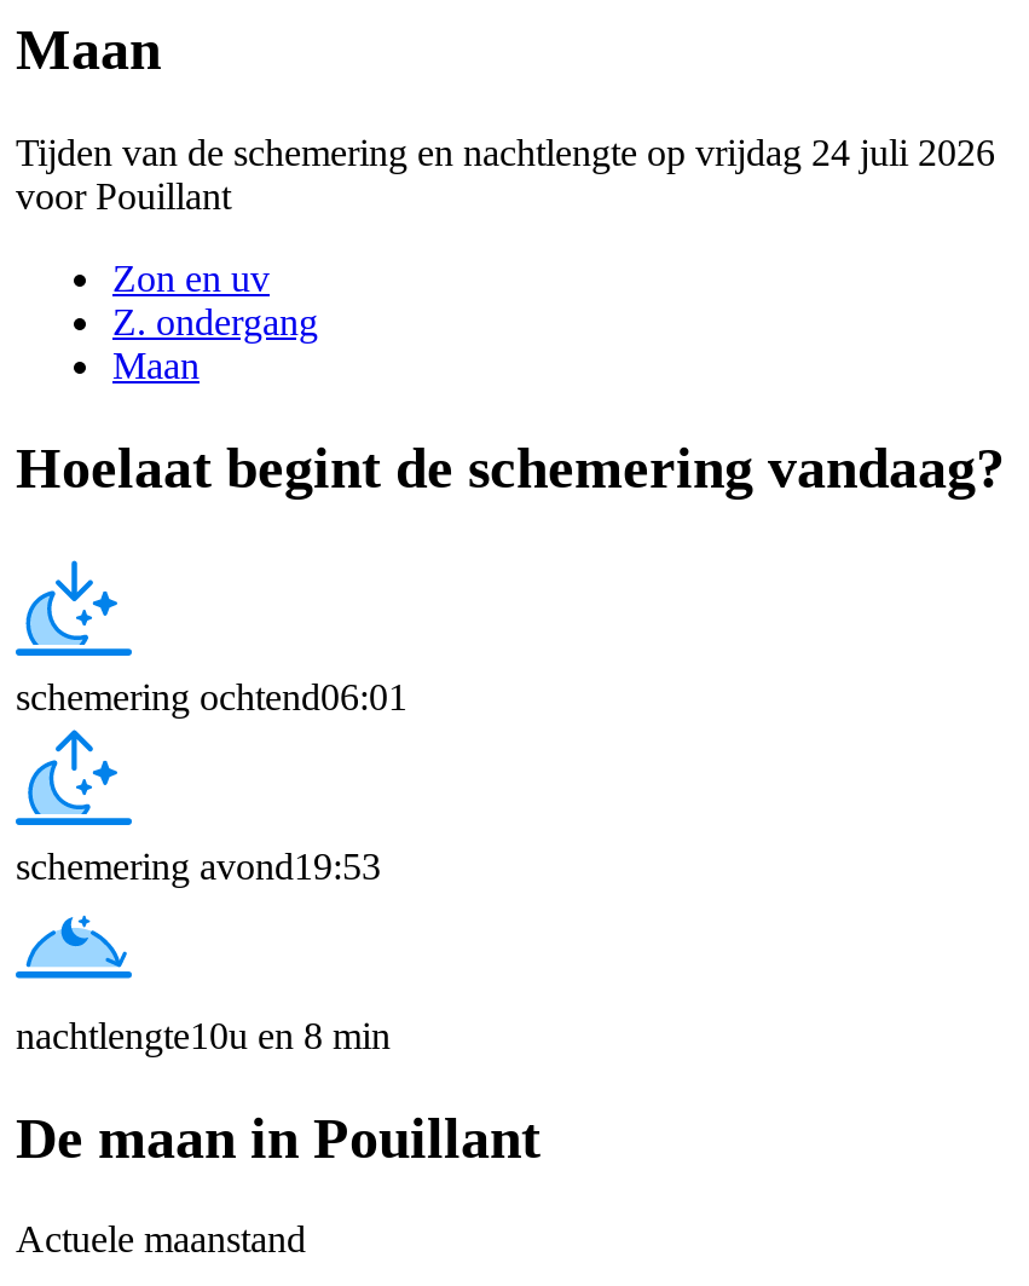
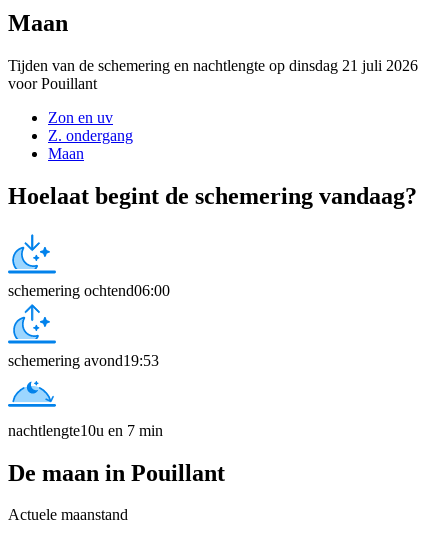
[16,131,995,173] Tijden van de schemering en nachtlengte op vrijdag 24 juli 2026 -> [8,57,418,74] Tijden van de schemering en nachtlengte op dinsdag 21 juli 2026
[16,675,407,716] schemering ochtend06:01 -> [8,282,170,299] schemering ochtend06:00
[16,1014,391,1055] nachtlengte10u en 8 min -> [8,422,163,439] nachtlengte10u en 7 min

